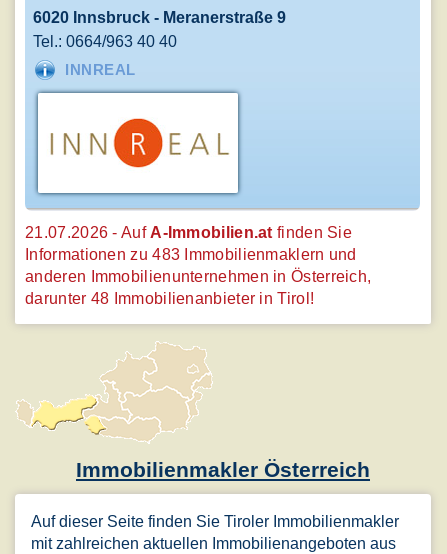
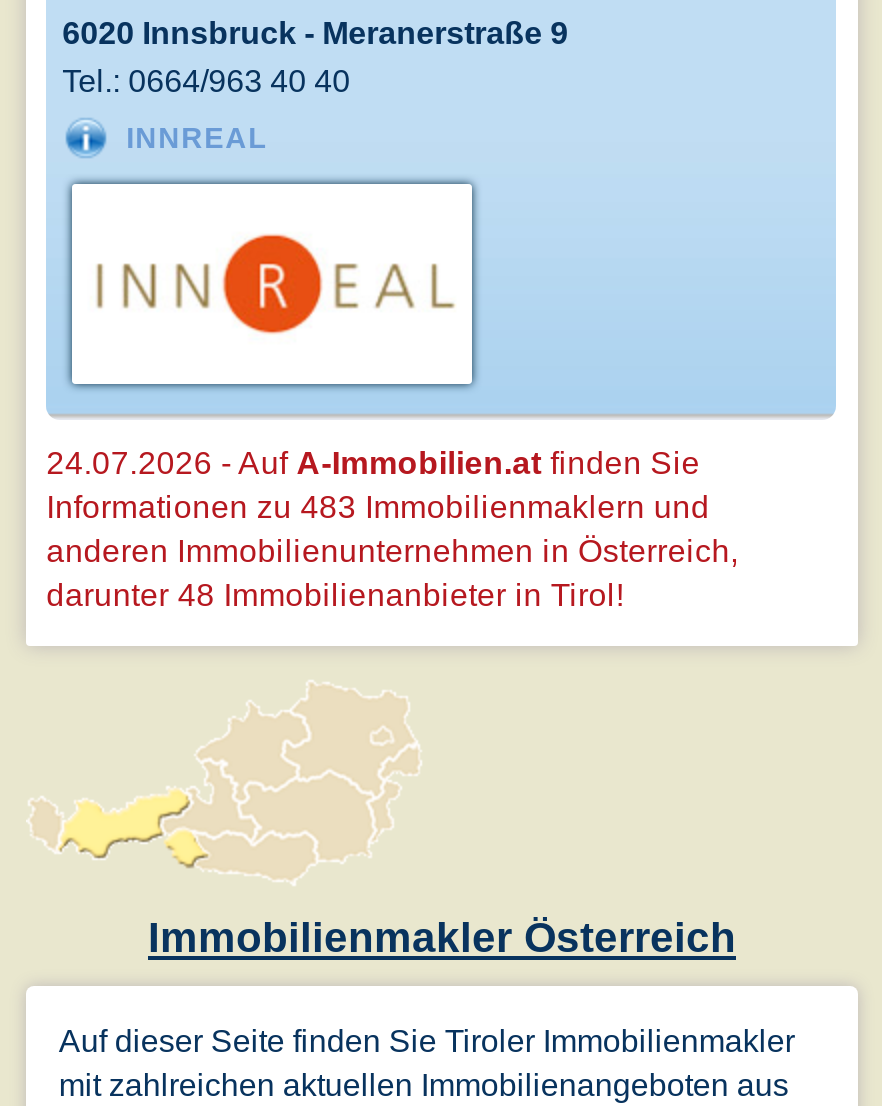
[25,223,352,241] 21.07.2026 - Auf A-Immobilien.at finden Sie -> [46,443,700,479] 24.07.2026 - Auf A-Immobilien.at finden Sie

